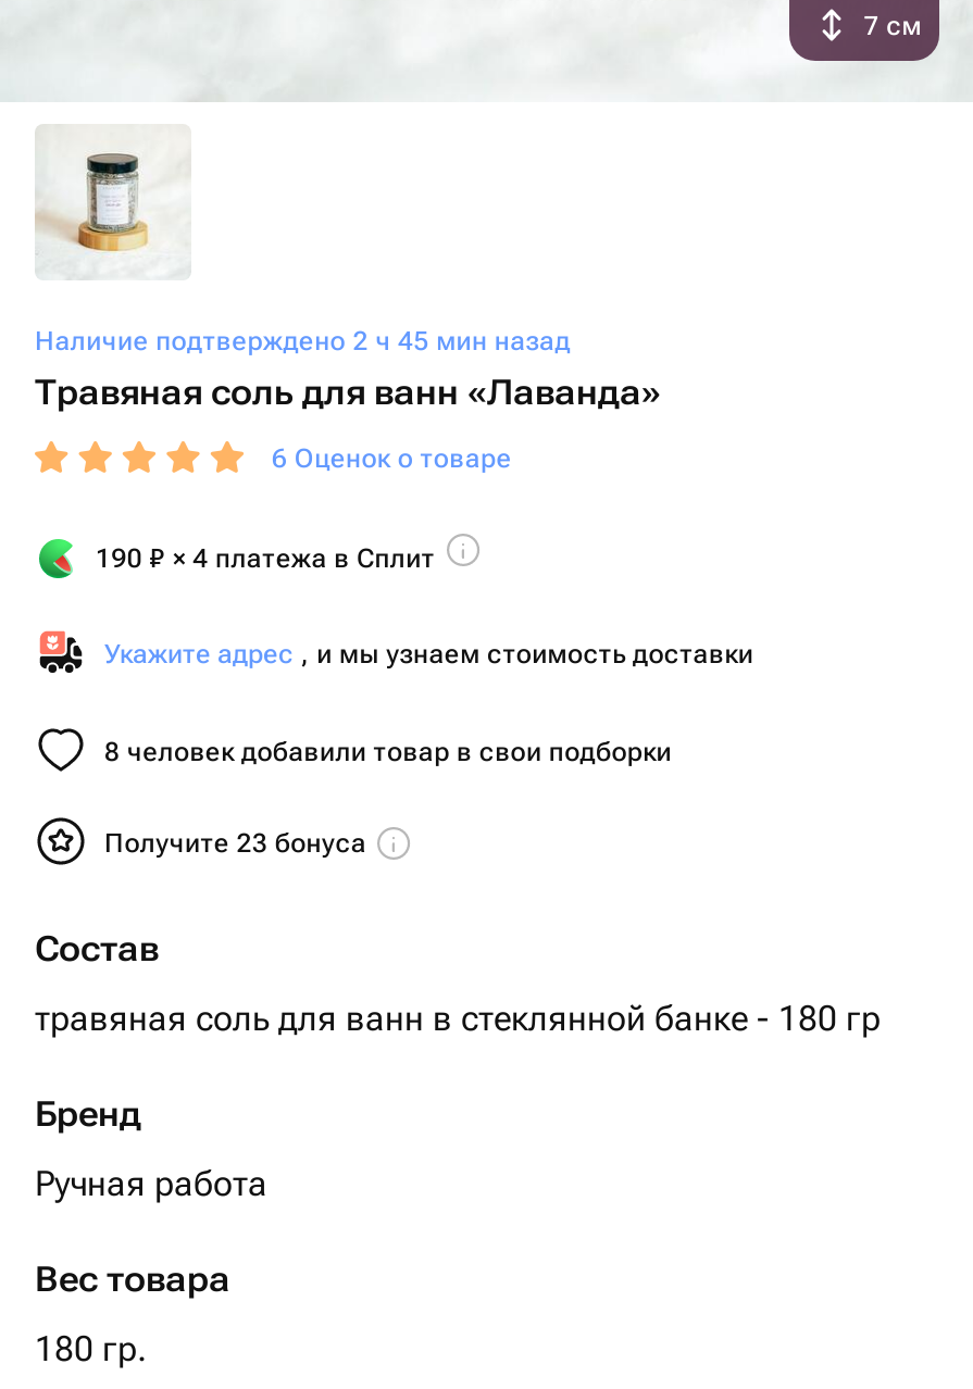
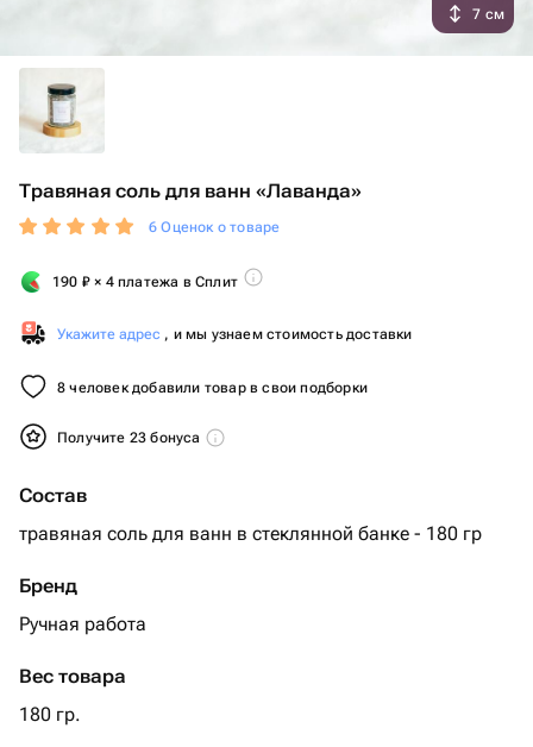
[35,326,571,356] Наличие подтверждено 2 ч 45 мин назад -> none

